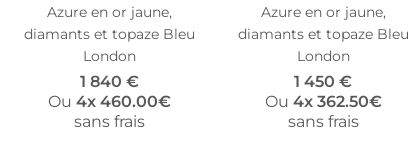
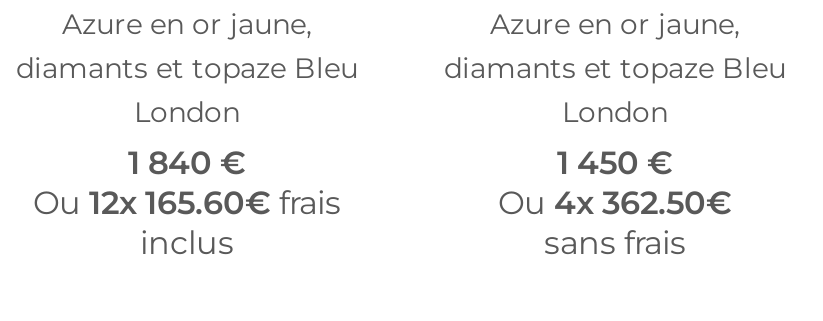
[47,92,170,131] Ou 4x 460.00€ | sans frais -> [33,184,341,262] Ou 12x 165.60€frais | inclus

